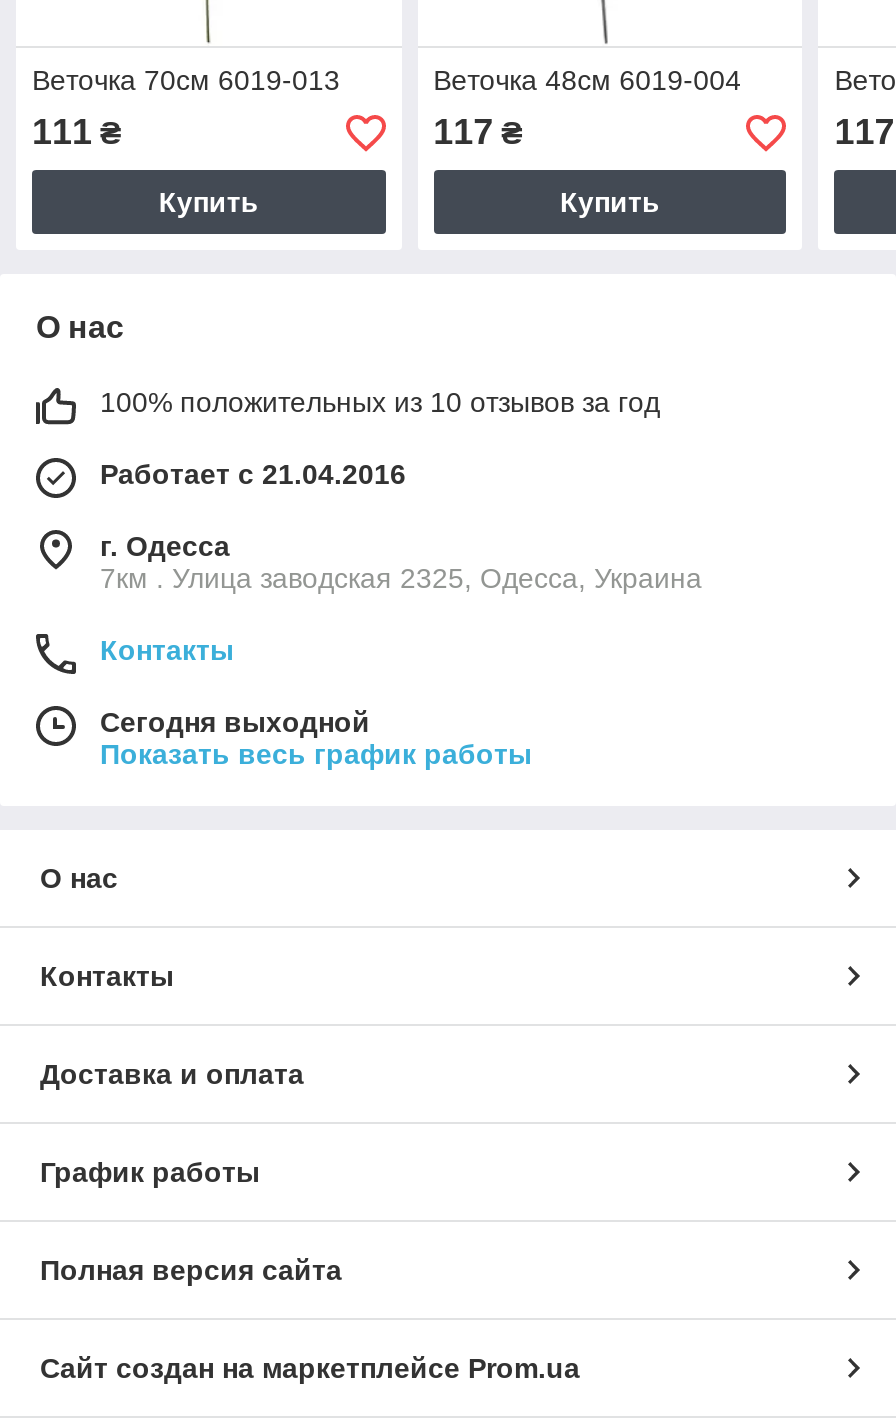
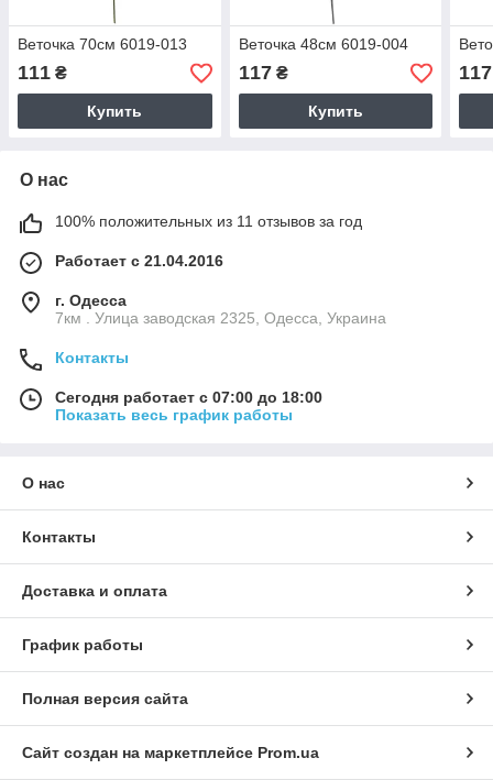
[100,387,660,419] 100% положительных из 10 отзывов за год -> [55,213,362,230] 100% положительных из 11 отзывов за год
[100,707,370,739] Сегодня выходной -> [55,389,322,406] Сегодня работает с 07:00 до 18:00

